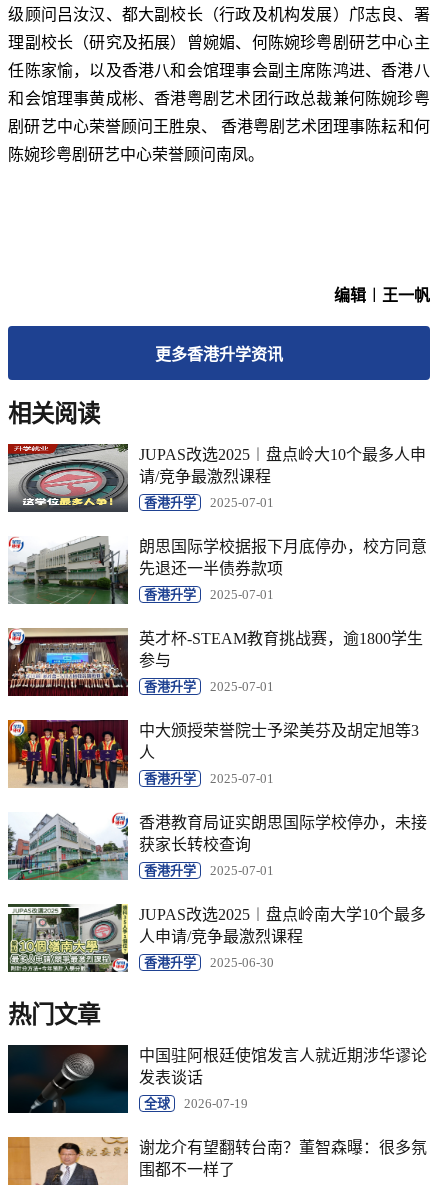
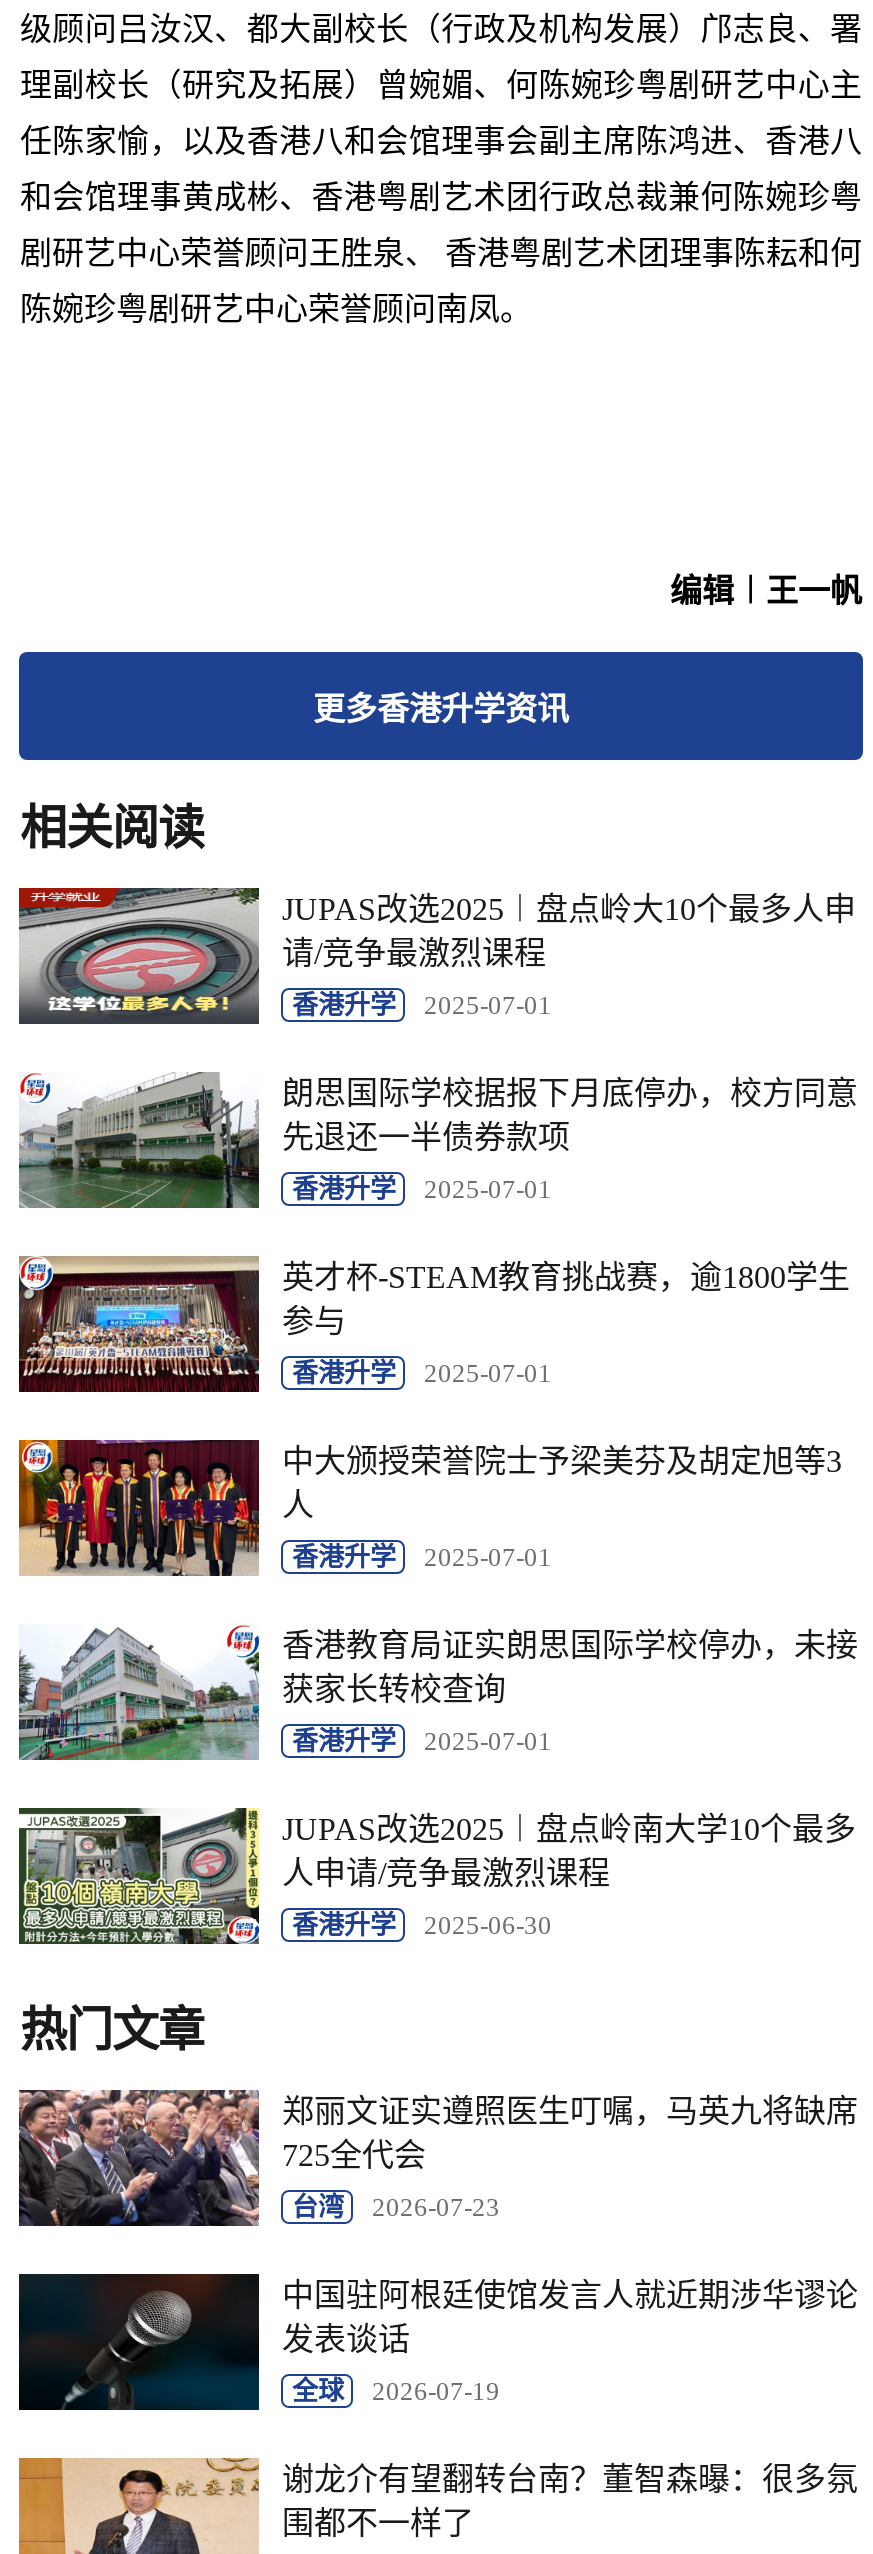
none -> [17,2088,858,2228] [image] | 郑丽文证实遵照医生叮嘱，马英九将缺席 | 725全代会 | 台湾 | 2026-07-23

